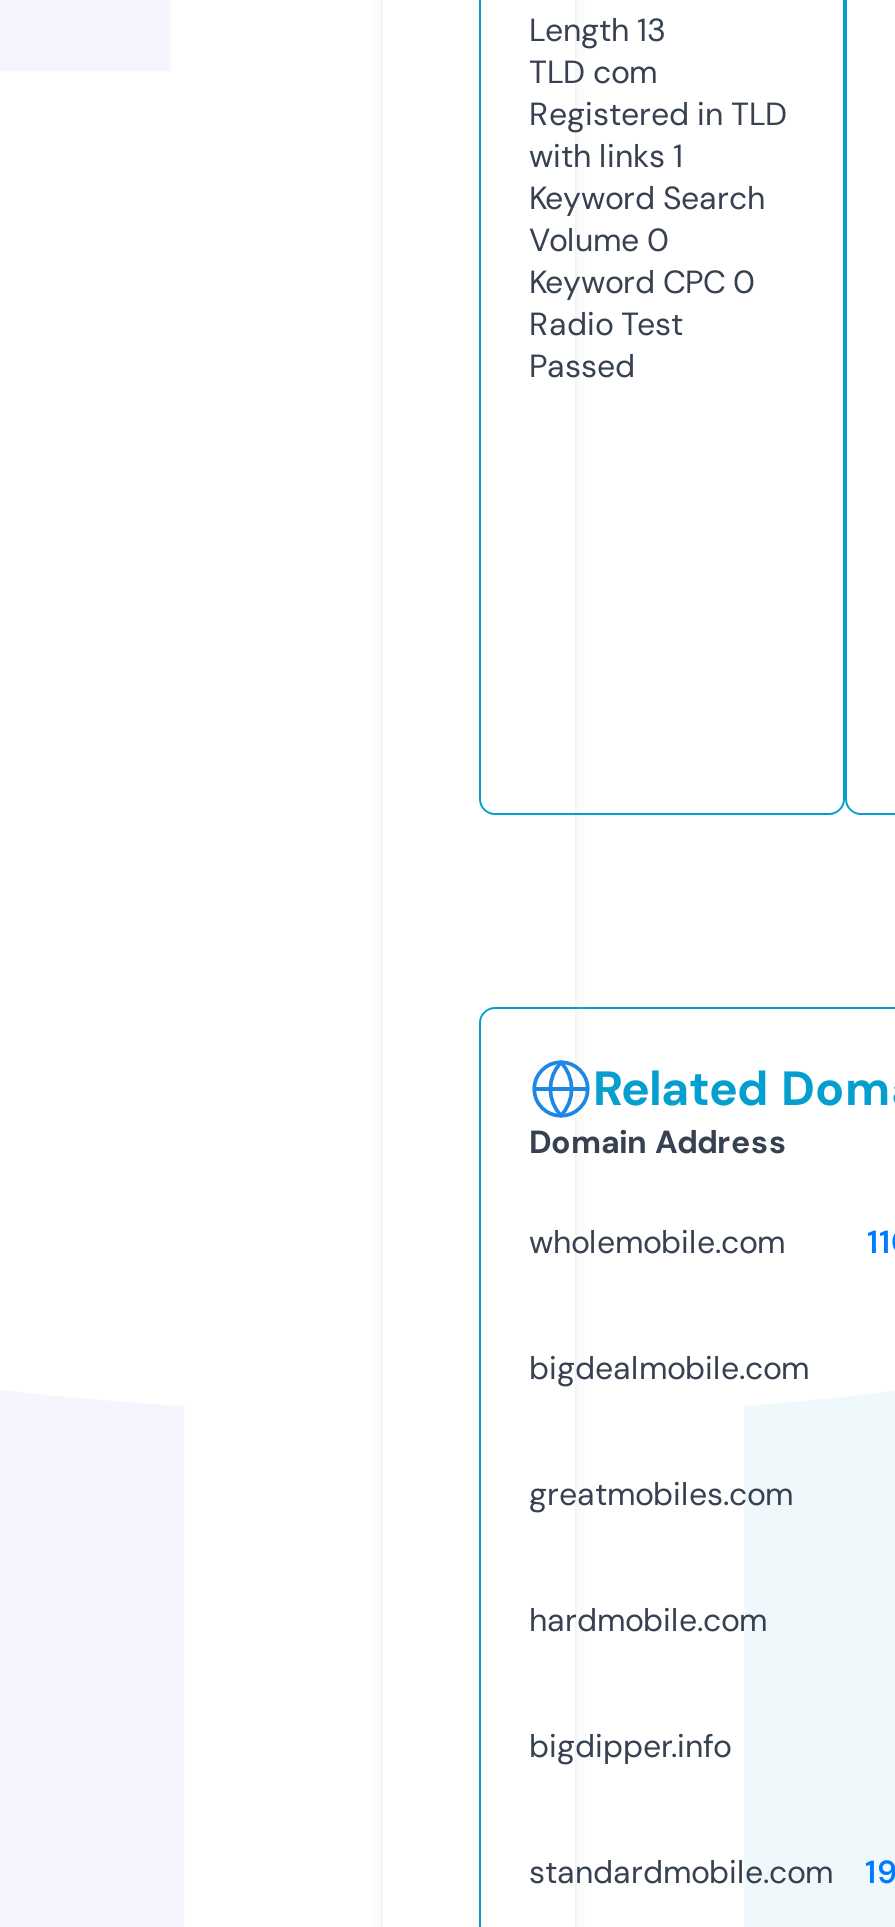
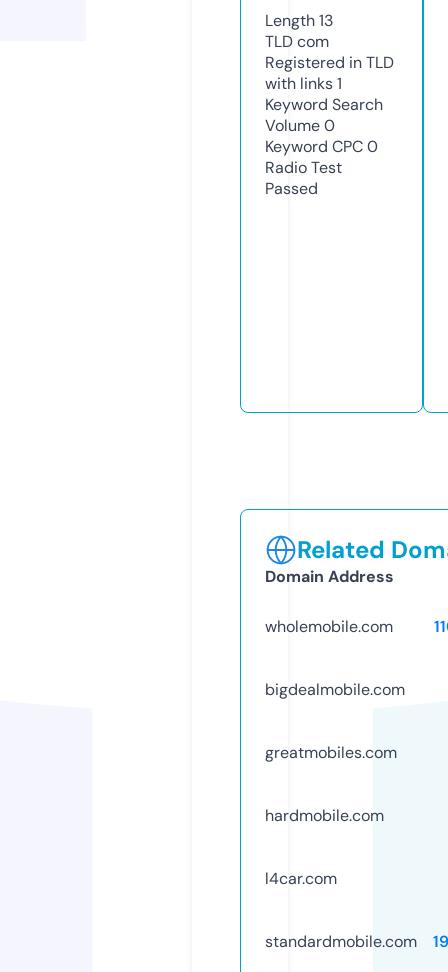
[529,1725,731,1767] bigdipper.info -> [265,868,337,889] l4car.com

